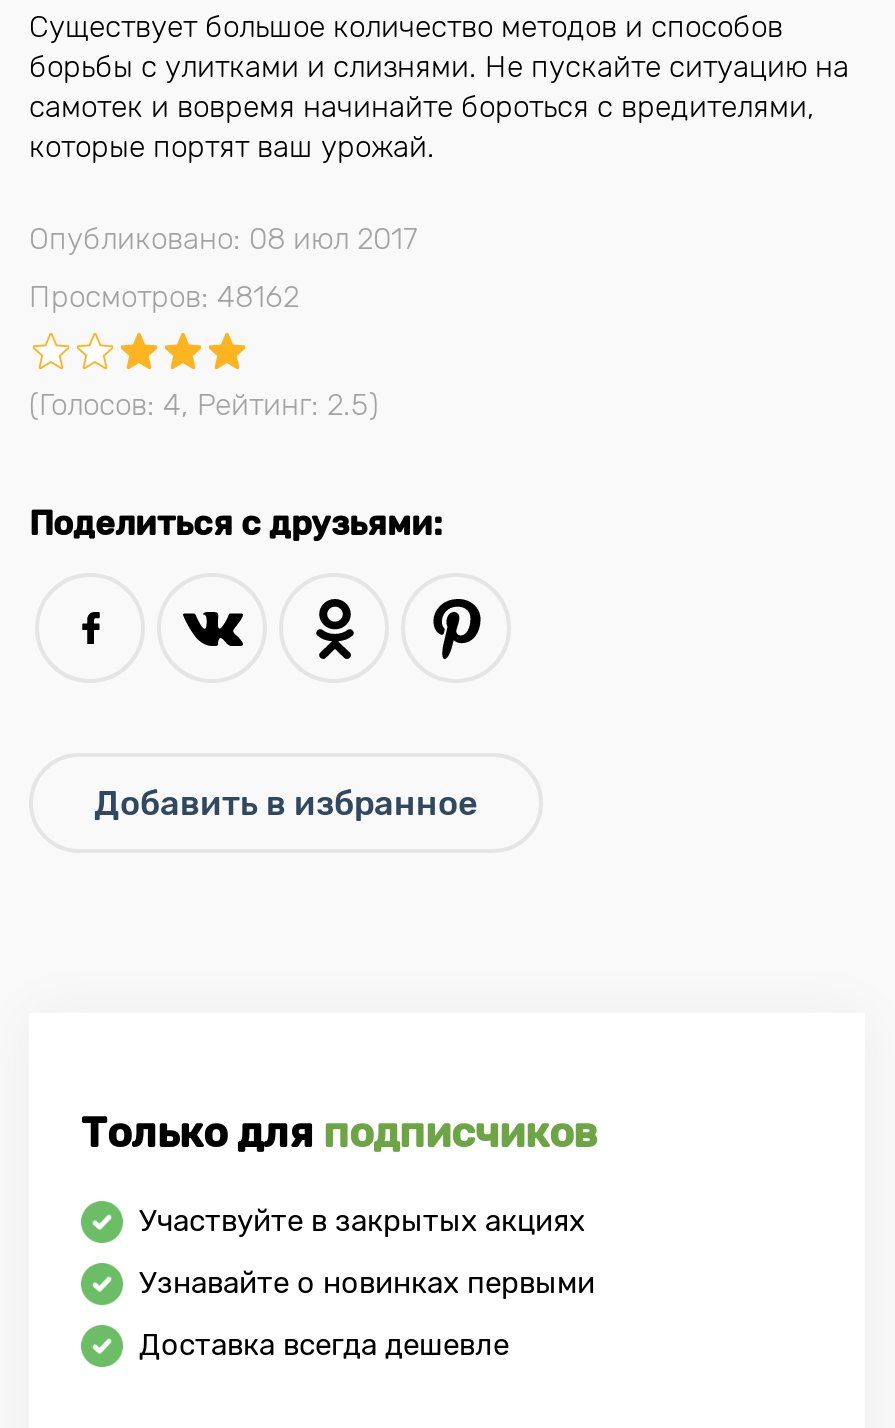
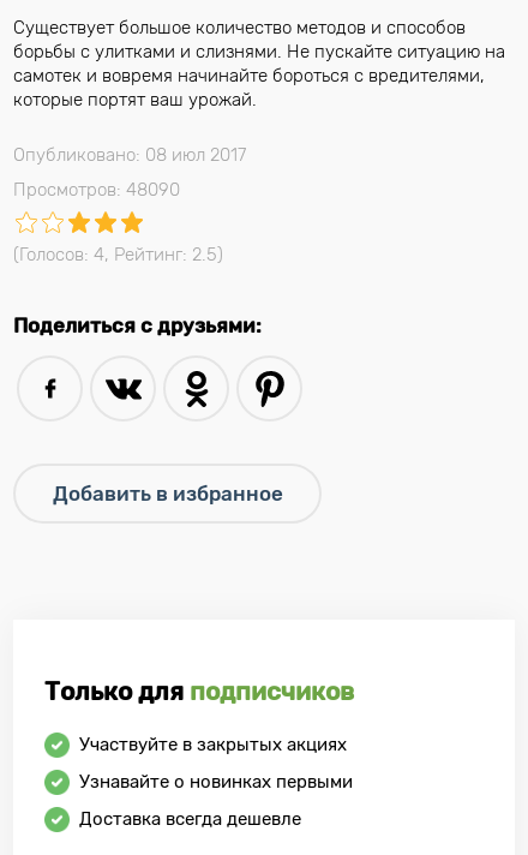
[29,279,299,315] Просмотров: 48162 -> [13,179,180,201] Просмотров: 48090

